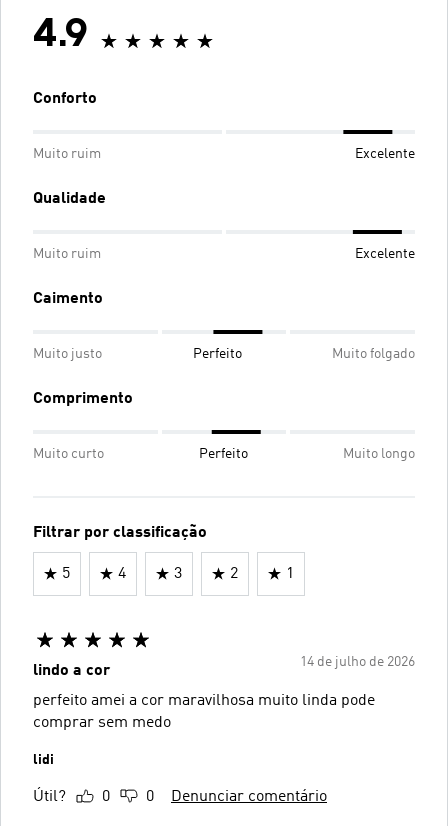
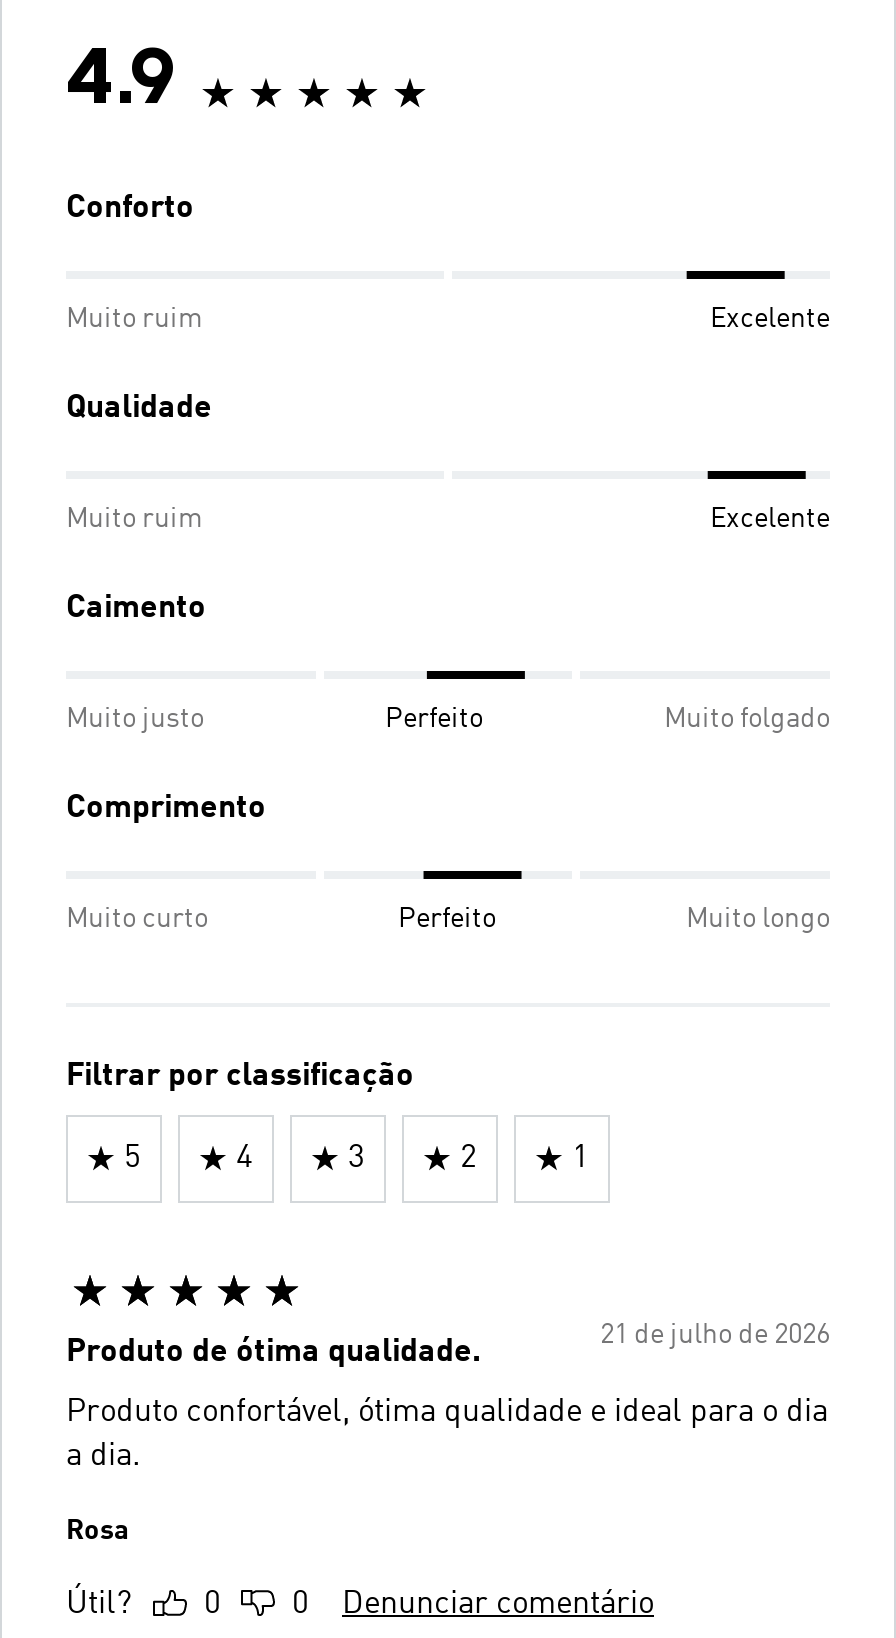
[33,655,415,679] 14 de julho de 2026 | lindo a cor -> [66,1321,830,1369] 21 de julho de 2026 | Produto de ótima qualidade.
[33,693,375,731] perfeito amei a cor maravilhosa muito linda pode | comprar sem medo -> [66,1397,828,1473] Produto confortável, ótima qualidade e ideal para o dia | a dia.
[33,753,54,767] lidi -> [66,1517,128,1545] Rosa

